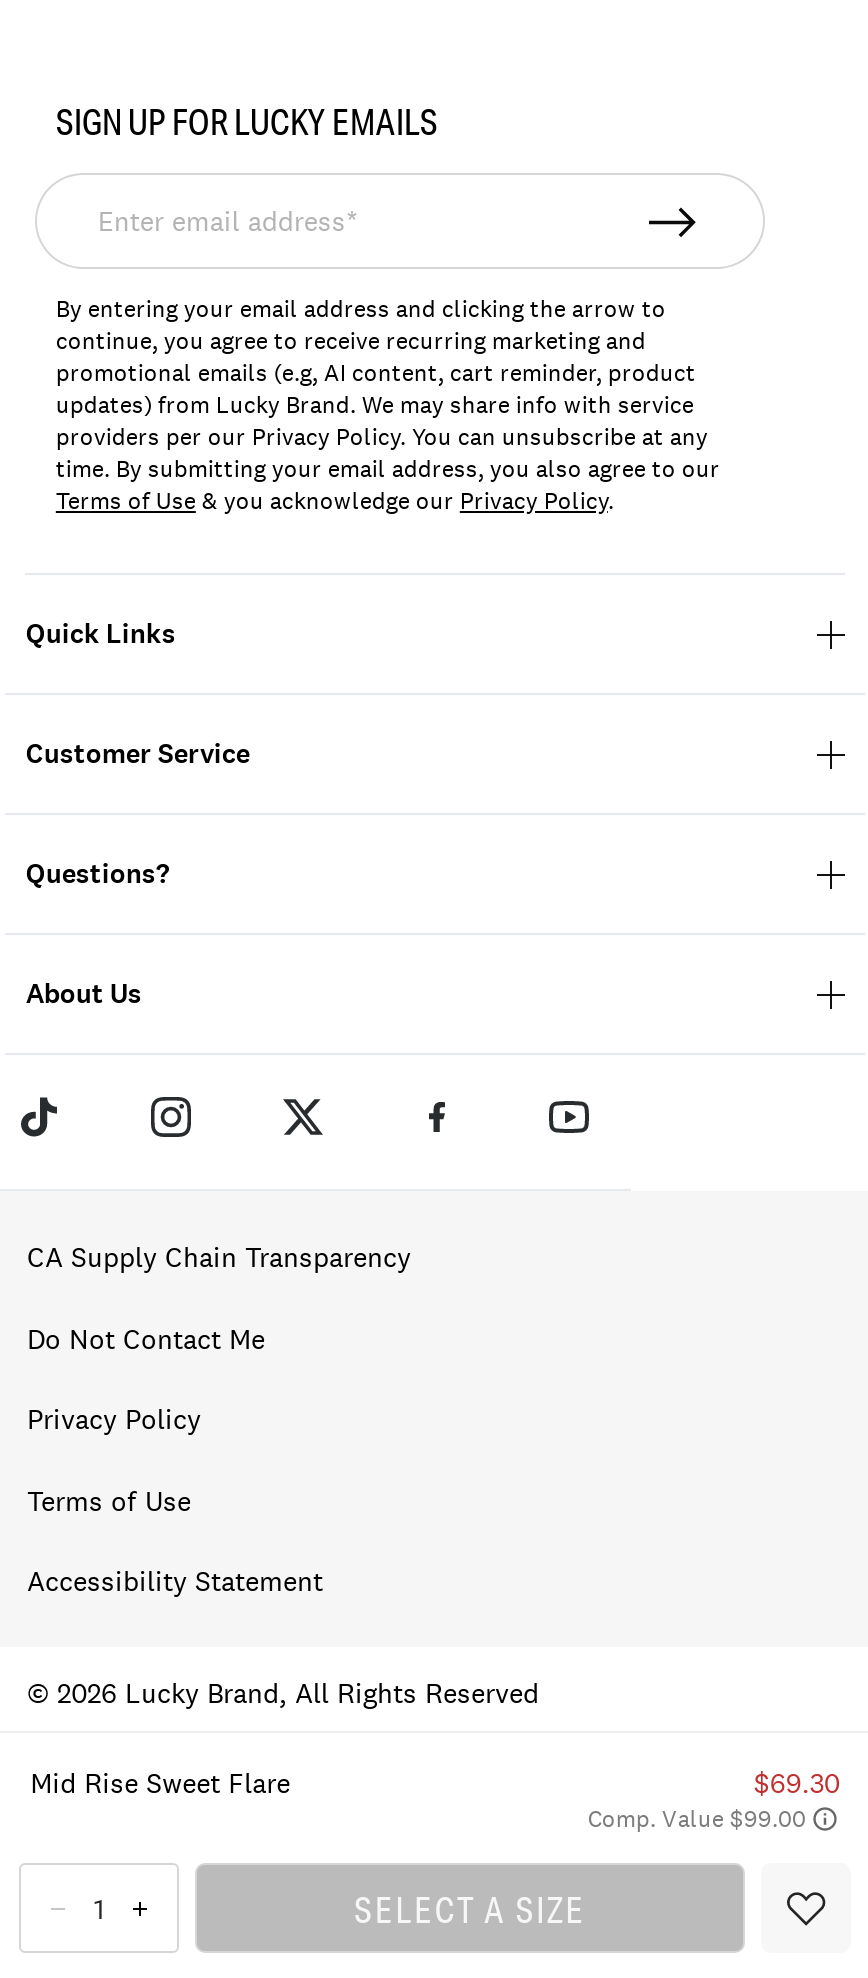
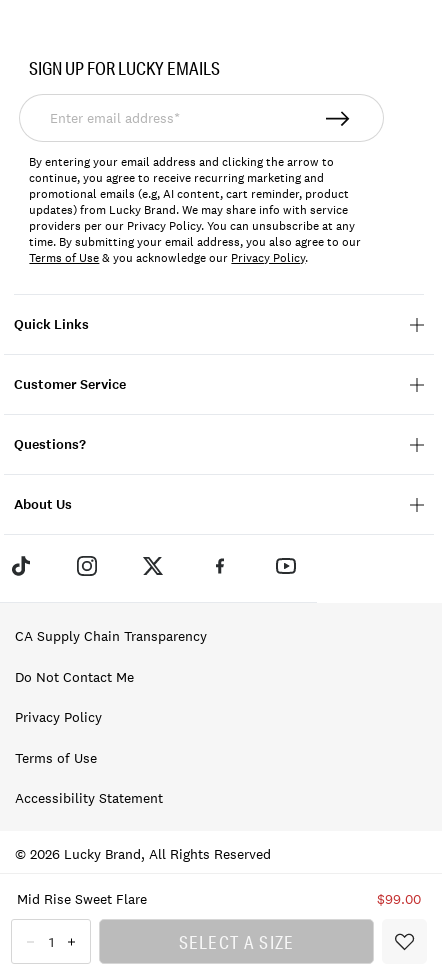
[588,1765,840,1835] $69.30 | Comp. Value $99.00 -> [377,890,421,908] $99.00

